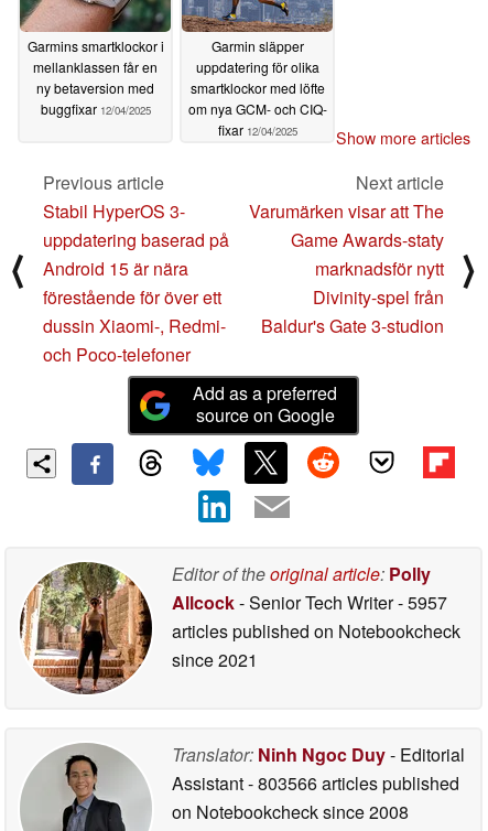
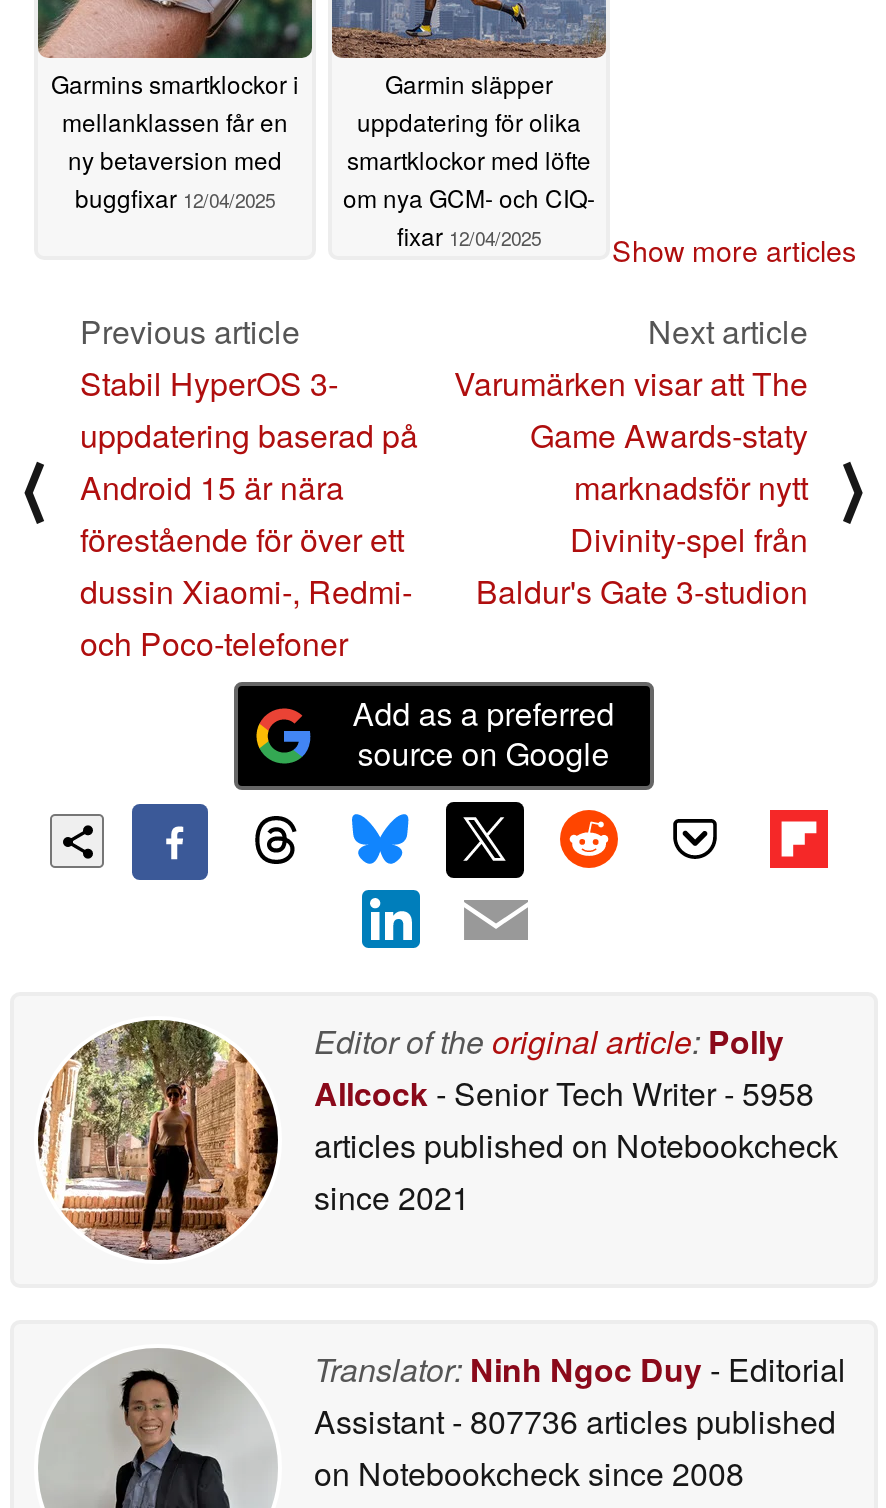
[172,590,447,615] Allcock - Senior Tech Writer - 5957 -> [314,1070,814,1116] Allcock - Senior Tech Writer - 5958
[172,770,459,796] Assistant - 803566 articles published -> [314,1398,836,1444] Assistant - 807736 articles published

